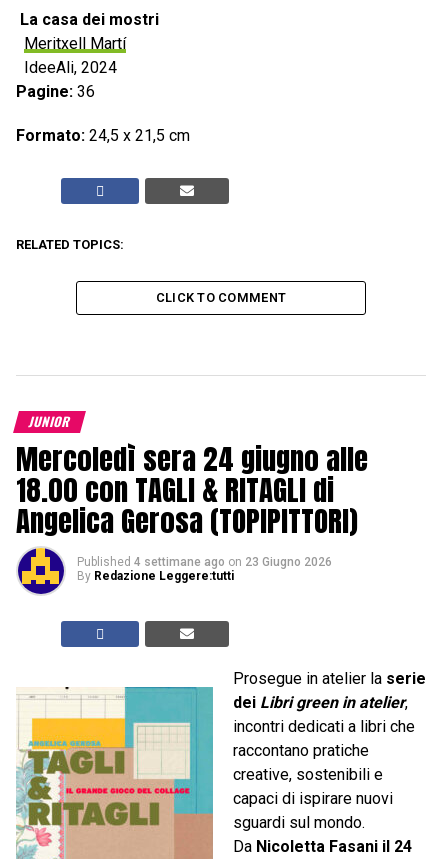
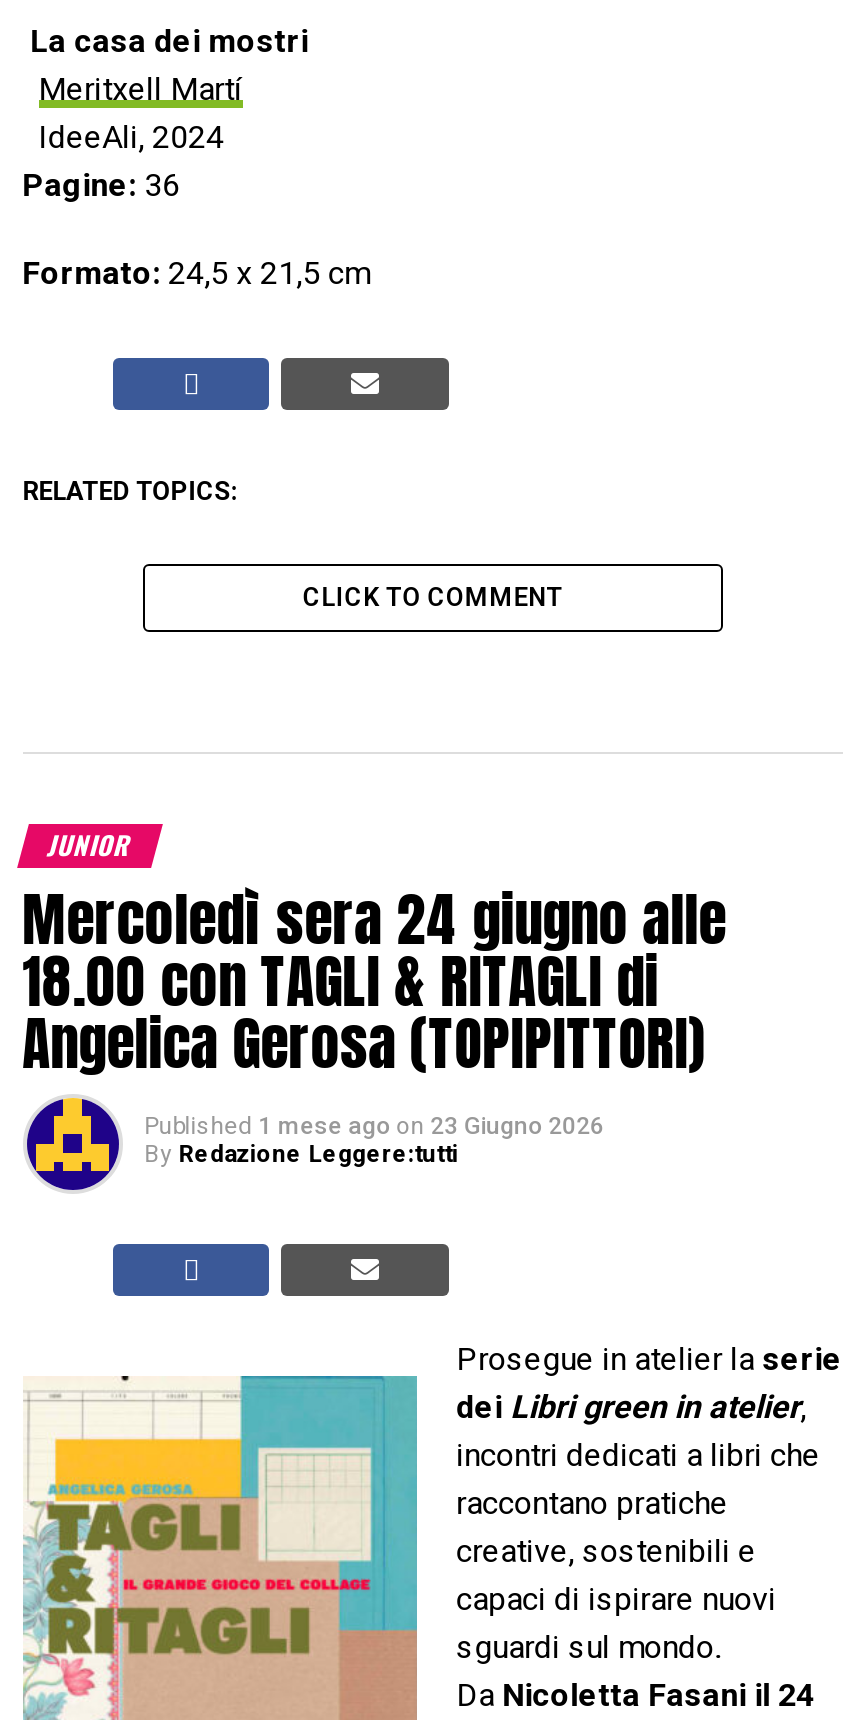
[77,555,332,569] Published 4 settimane ago on 23 Giugno 2026 -> [144,1113,604,1141] Published 1 mese ago on 23 Giugno 2026

